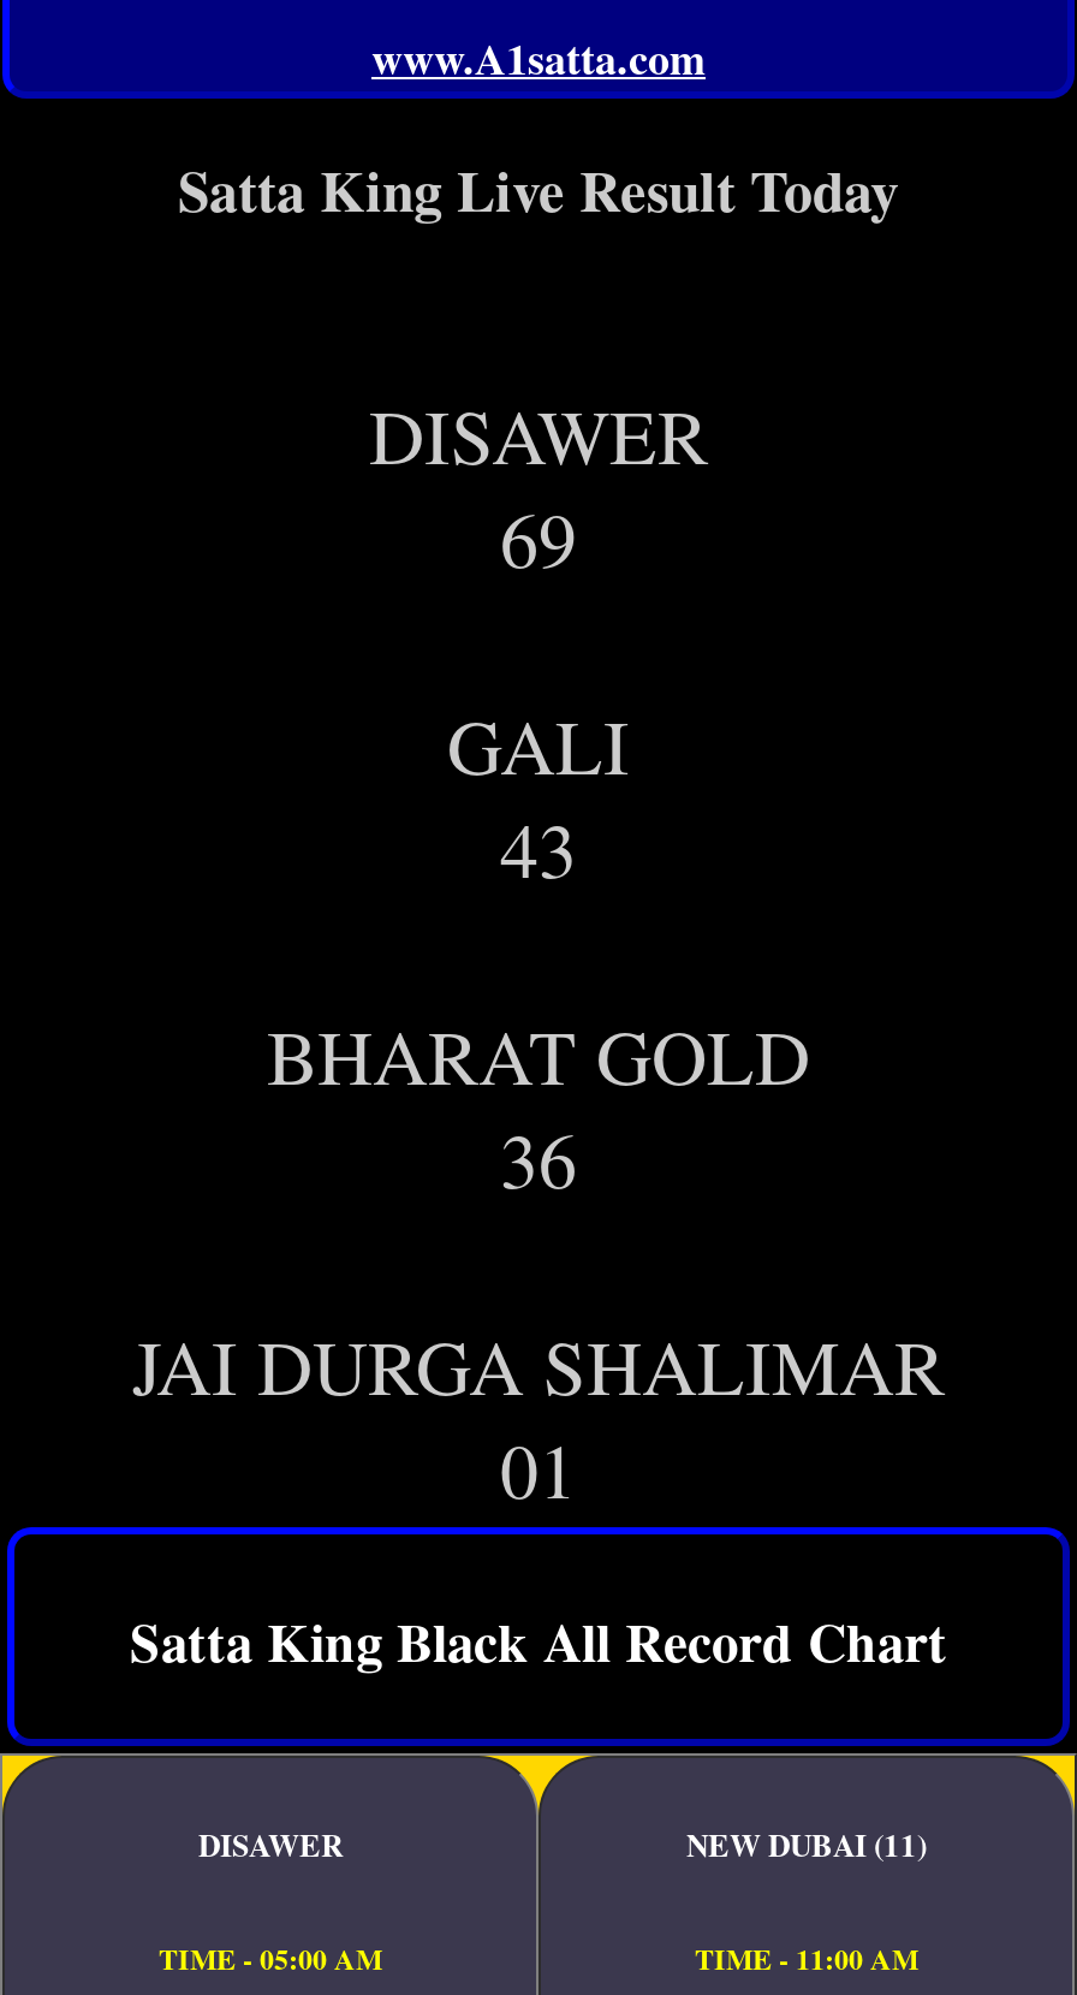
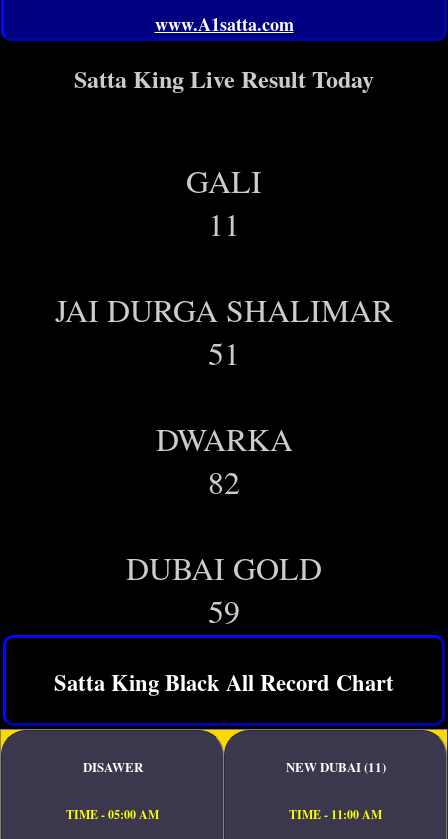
[369,381,708,588] DISAWER | 69 -> none
moved [447,691,630,795] -> [186,158,262,201]: GALI
[267,795,810,1209] 43 | BHARAT GOLD | 36 -> [208,201,240,244] 11
moved [132,1312,945,1415] -> [55,287,393,330]: JAI DURGA SHALIMAR
[500,1415,577,1519] 01 -> [126,330,322,631] 51 | DWARKA | 82 | DUBAI GOLD | 59

